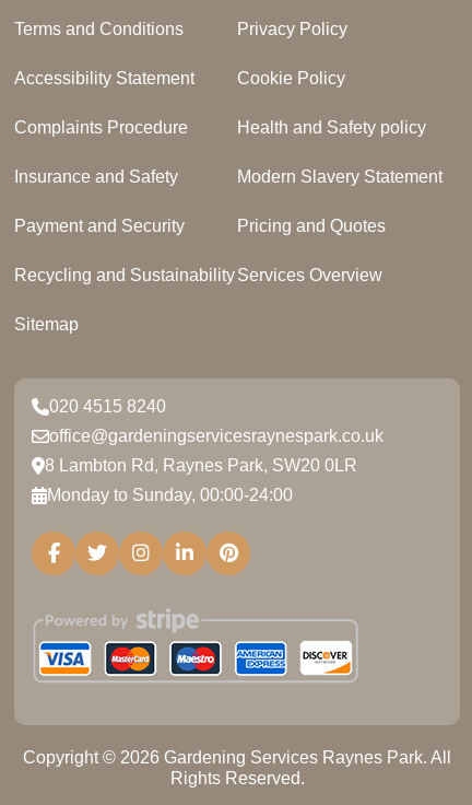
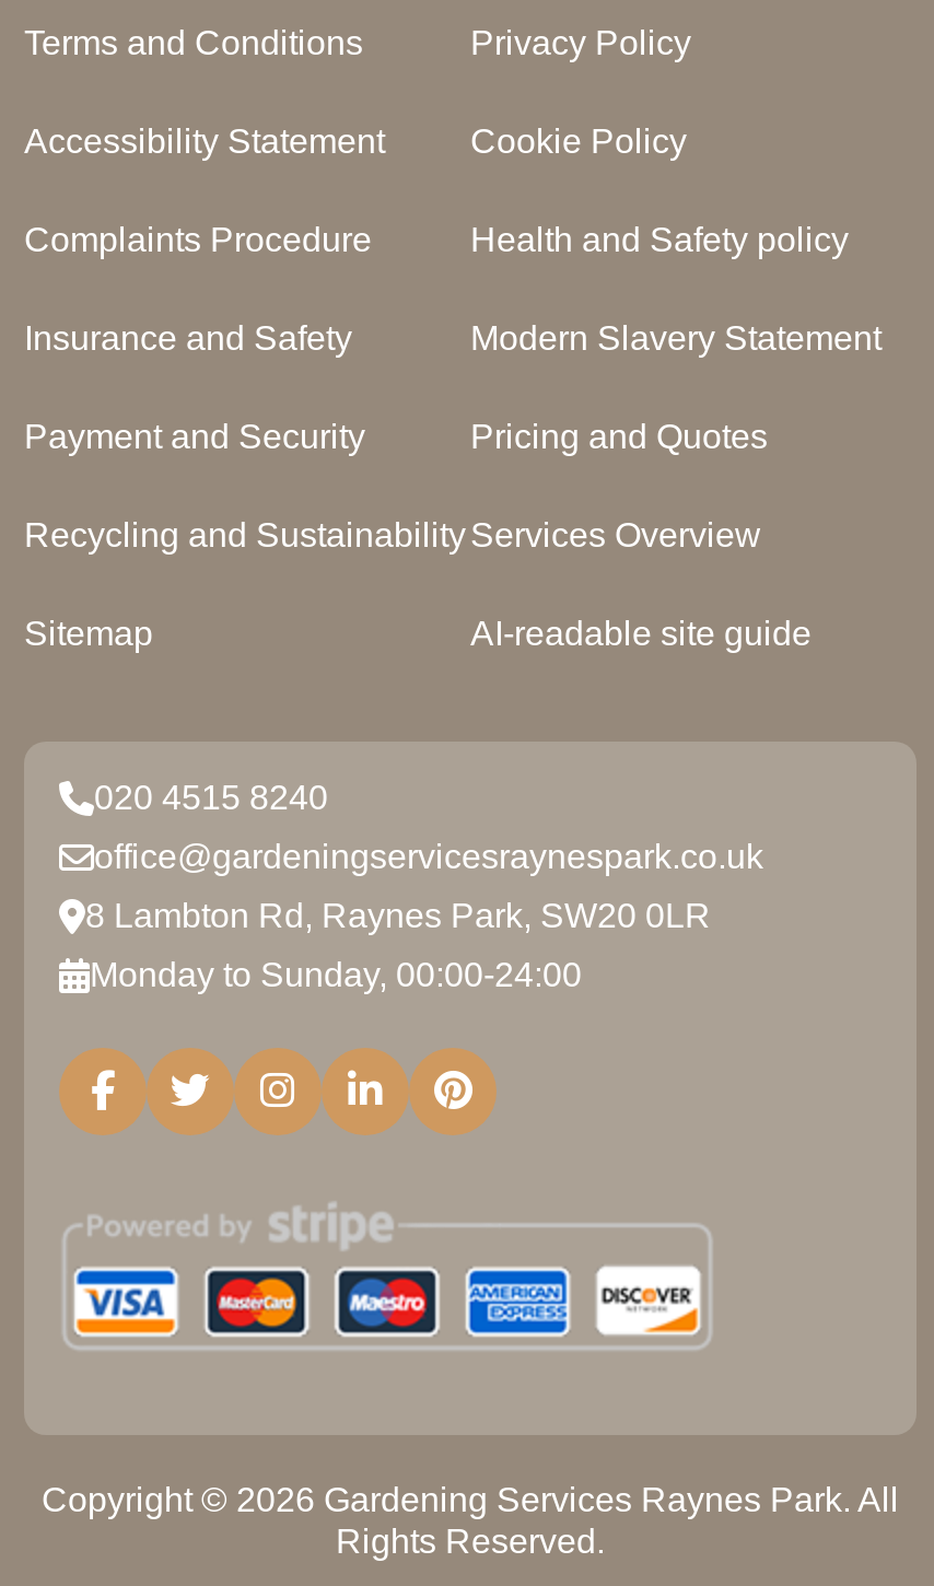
none -> [470,615,812,652] AI-readable site guide

